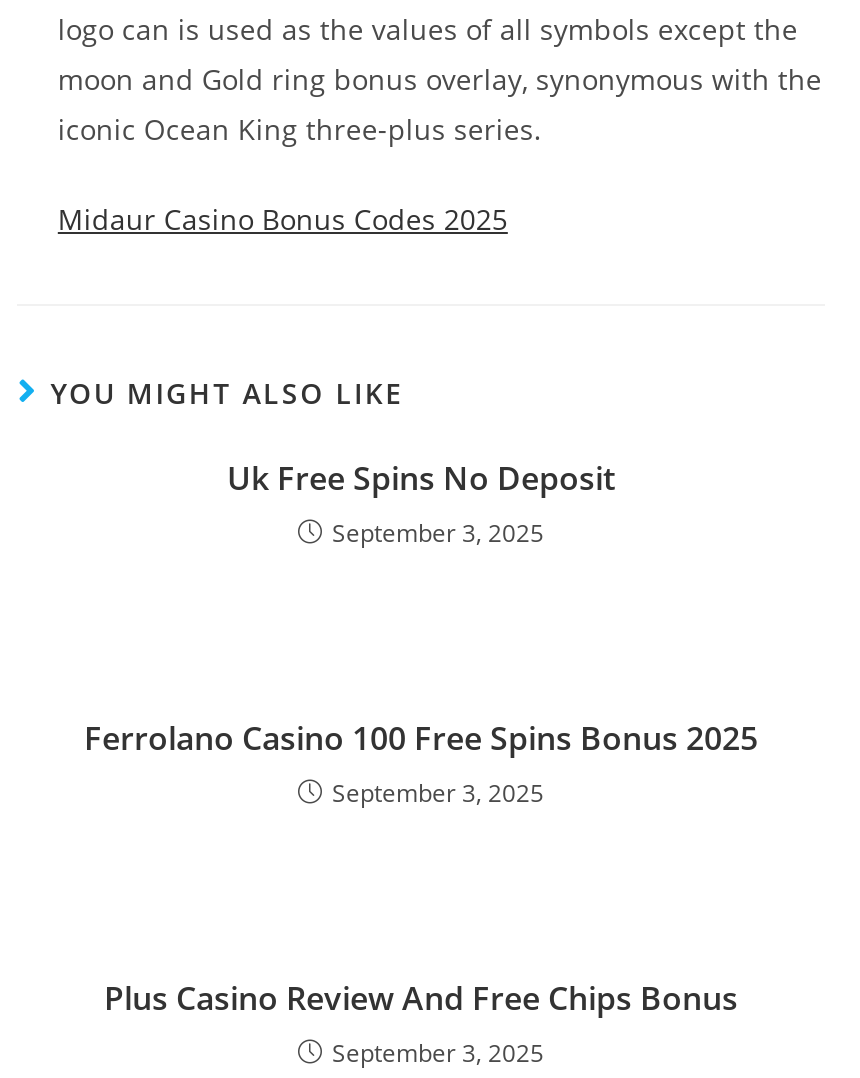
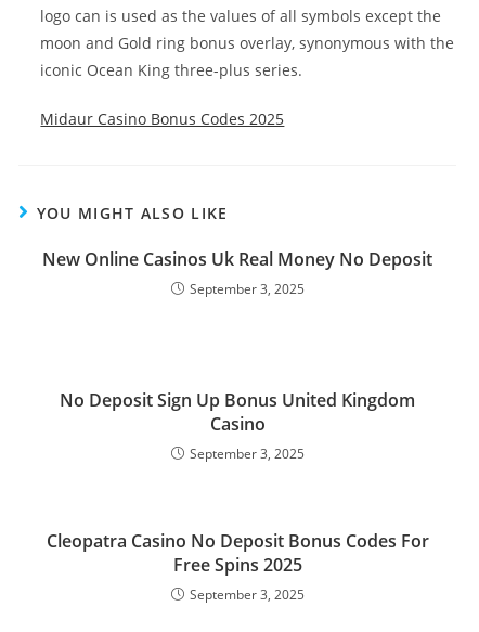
[227,456,615,500] Uk Free Spins No Deposit -> [42,247,432,271] New Online Casinos Uk Real Money No Deposit
[84,716,758,760] Ferrolano Casino 100 Free Spins Bonus 2025 -> [60,388,415,436] No Deposit Sign Up Bonus United Kingdom | Casino
[104,976,738,1020] Plus Casino Review And Free Chips Bonus -> [46,529,429,577] Cleopatra Casino No Deposit Bonus Codes For | Free Spins 2025

